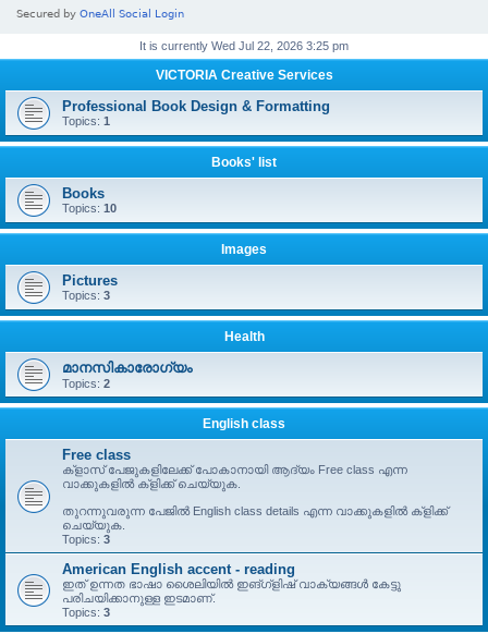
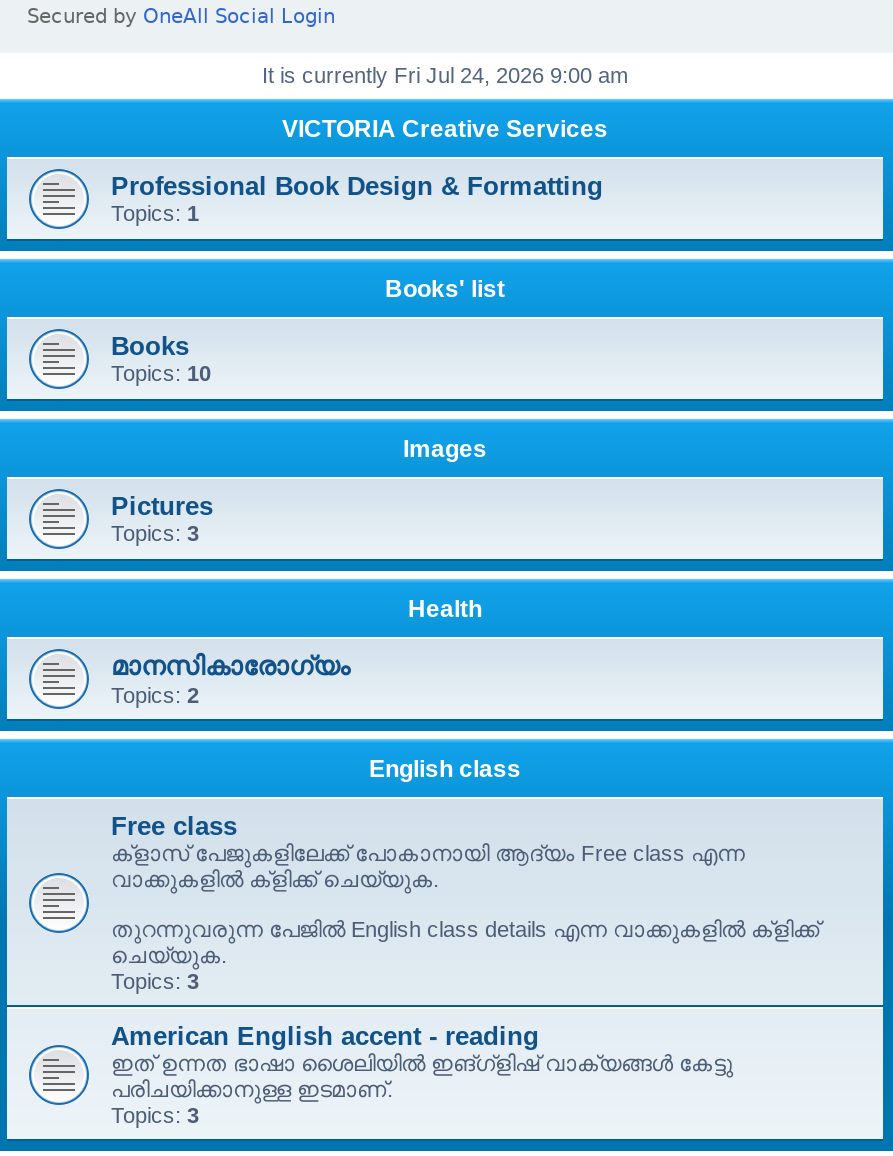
[139,39,349,52] It is currently Wed Jul 22, 2026 3:25 pm -> [262,63,628,87] It is currently Fri Jul 24, 2026 9:00 am

